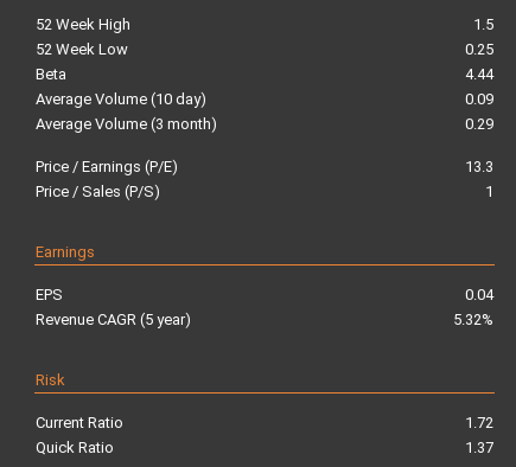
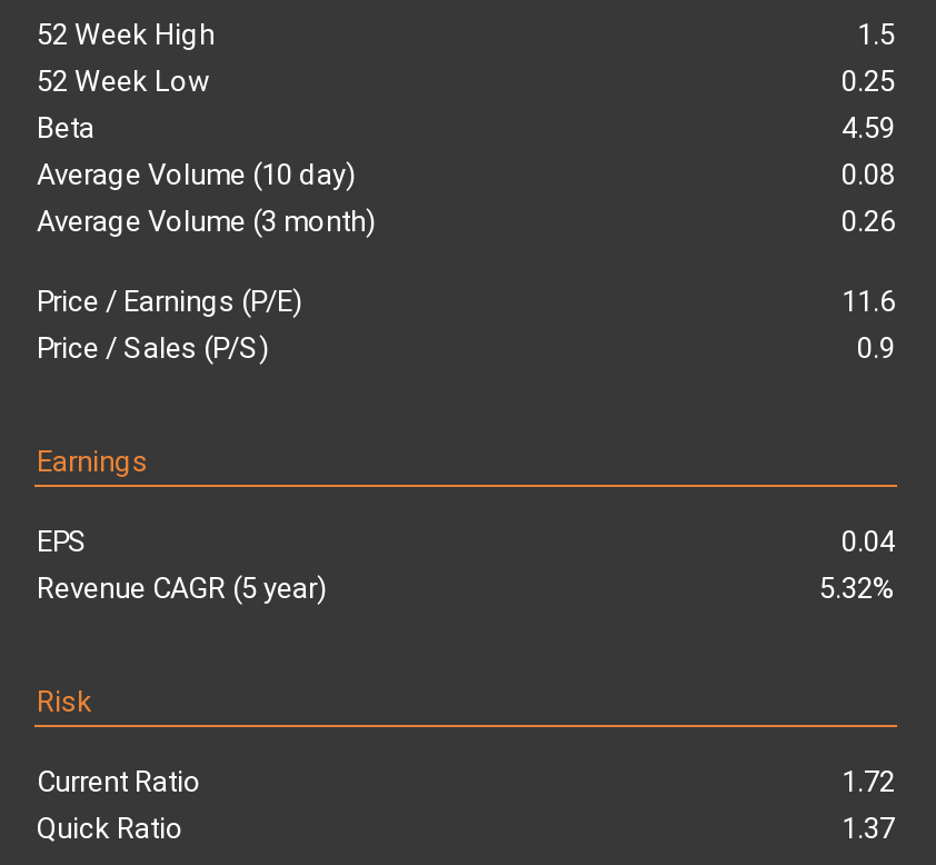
[465,66,493,83] 4.44 -> [842,112,895,145] 4.59
[465,91,493,108] 0.09 -> [842,159,895,192] 0.08
[465,115,493,133] 0.29 -> [842,205,895,239] 0.26
[465,158,493,176] 13.3 -> [842,286,895,319] 11.6
[485,183,493,201] 1 -> [857,332,895,366] 0.9

